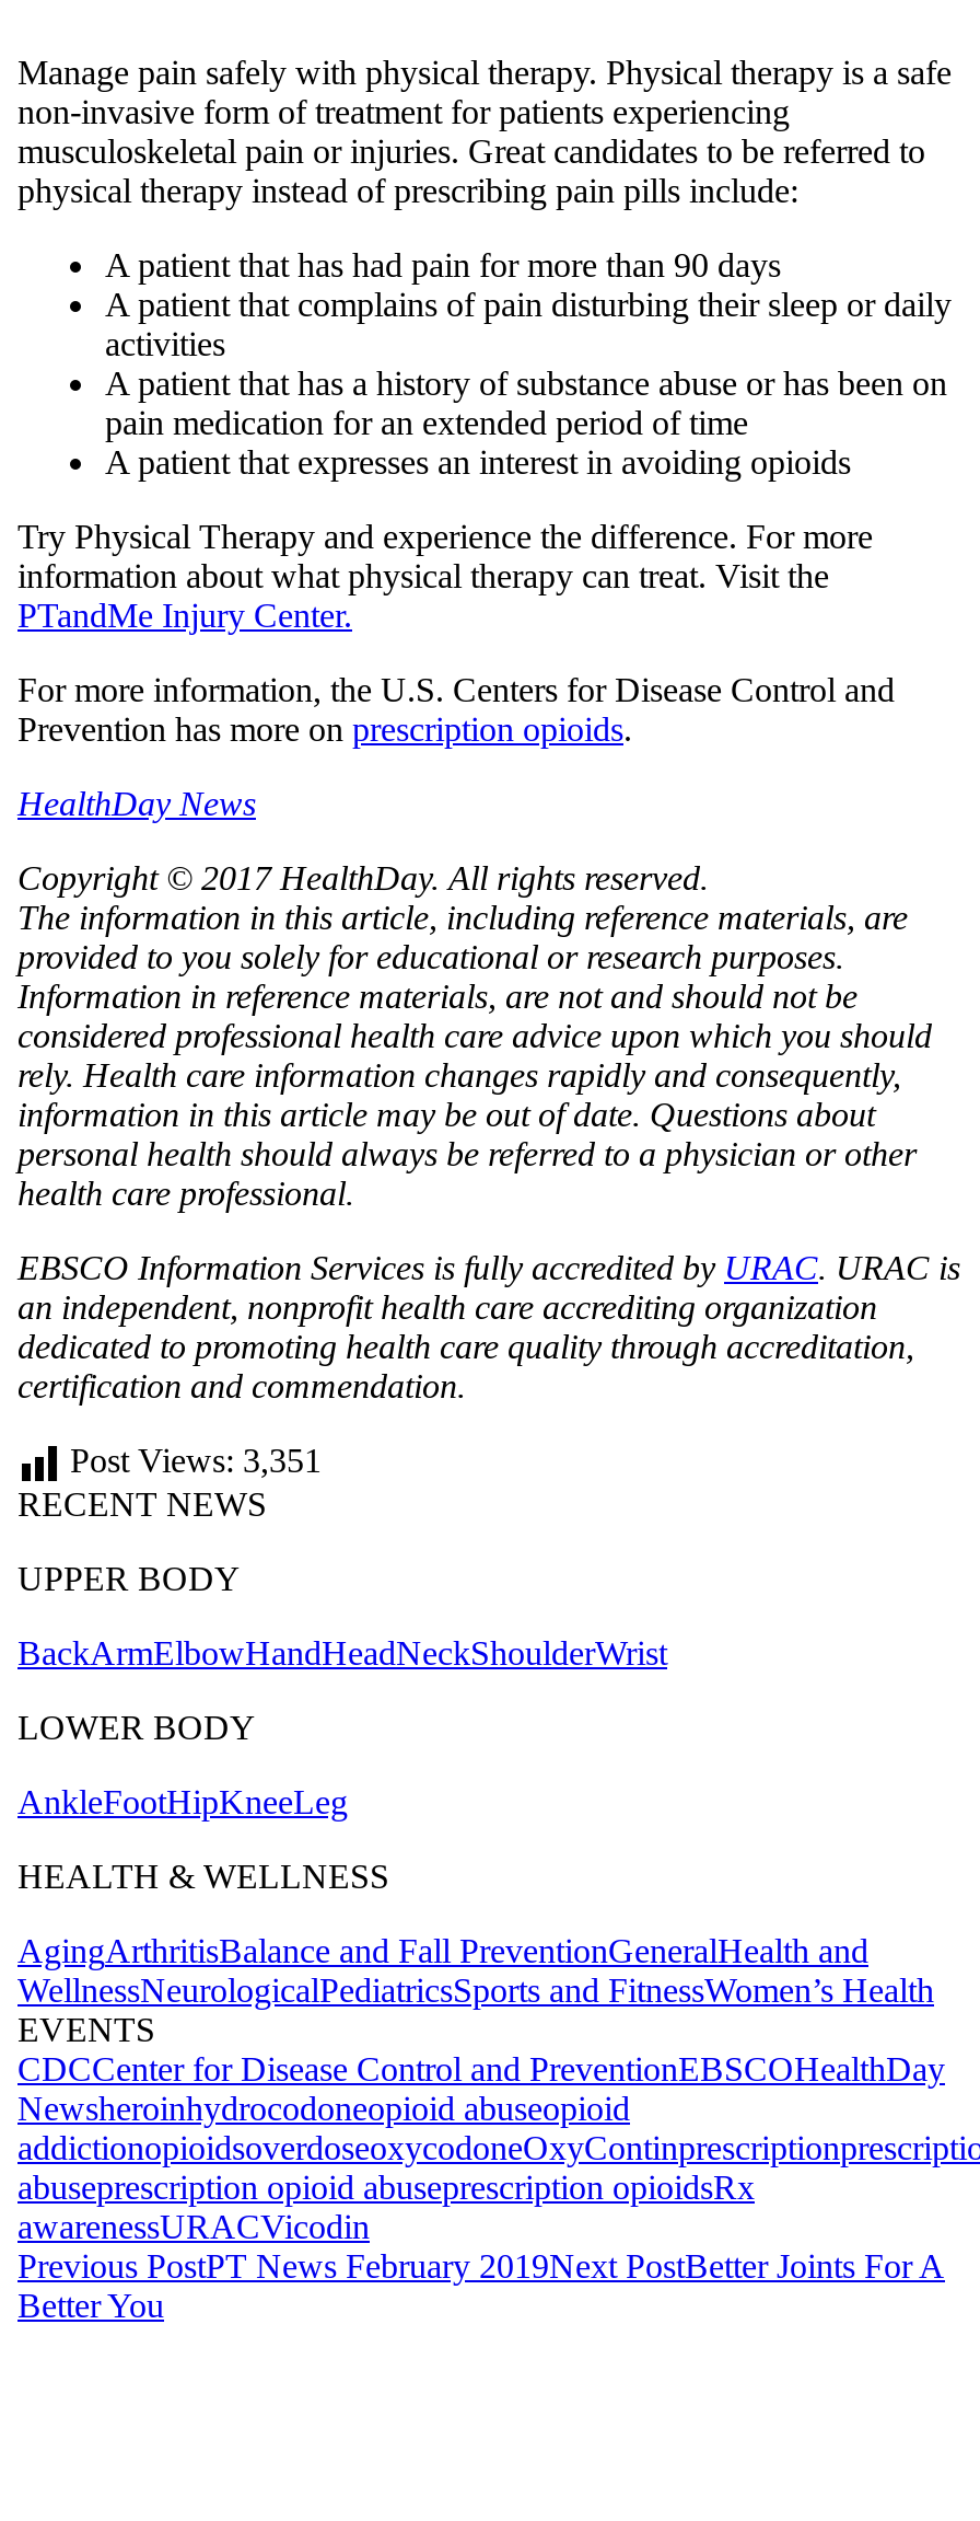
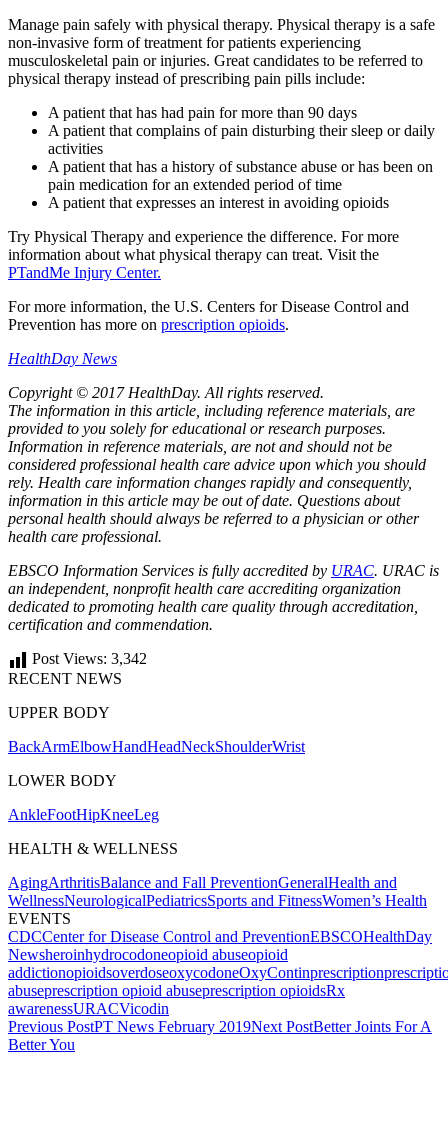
[70,1443,322,1480] Post Views: 3,351 -> [32,650,147,667] Post Views: 3,342

